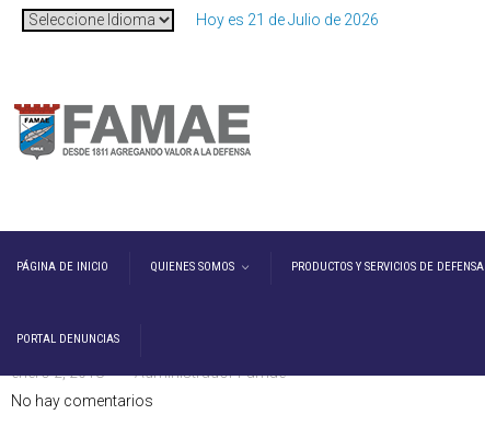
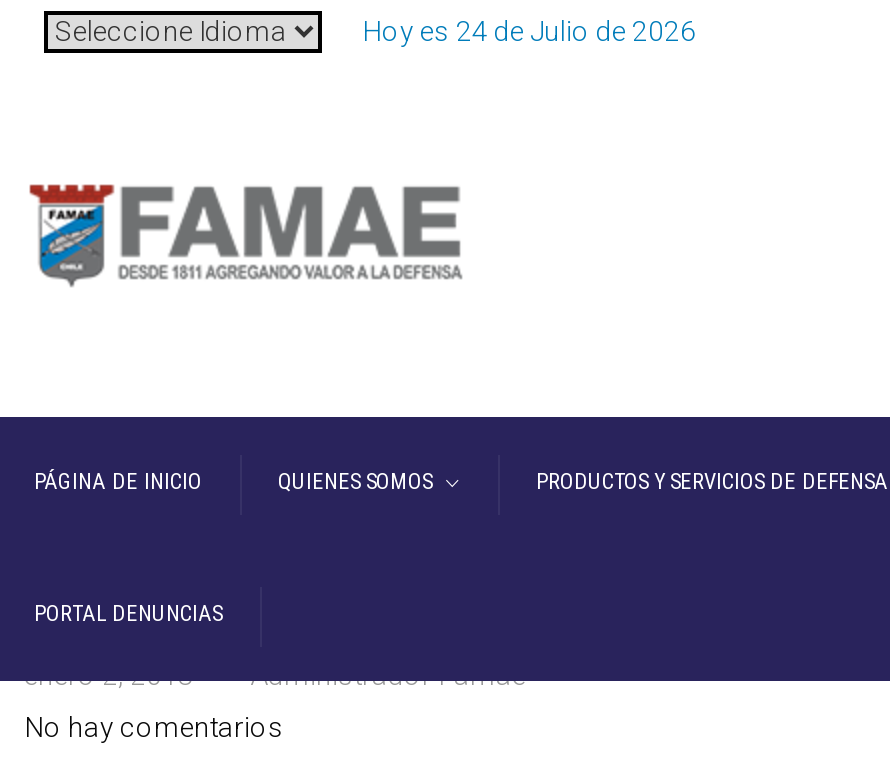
[196,11,379,28] Hoy es 21 de Julio de 2026 -> [362,15,696,47] Hoy es 24 de Julio de 2026

